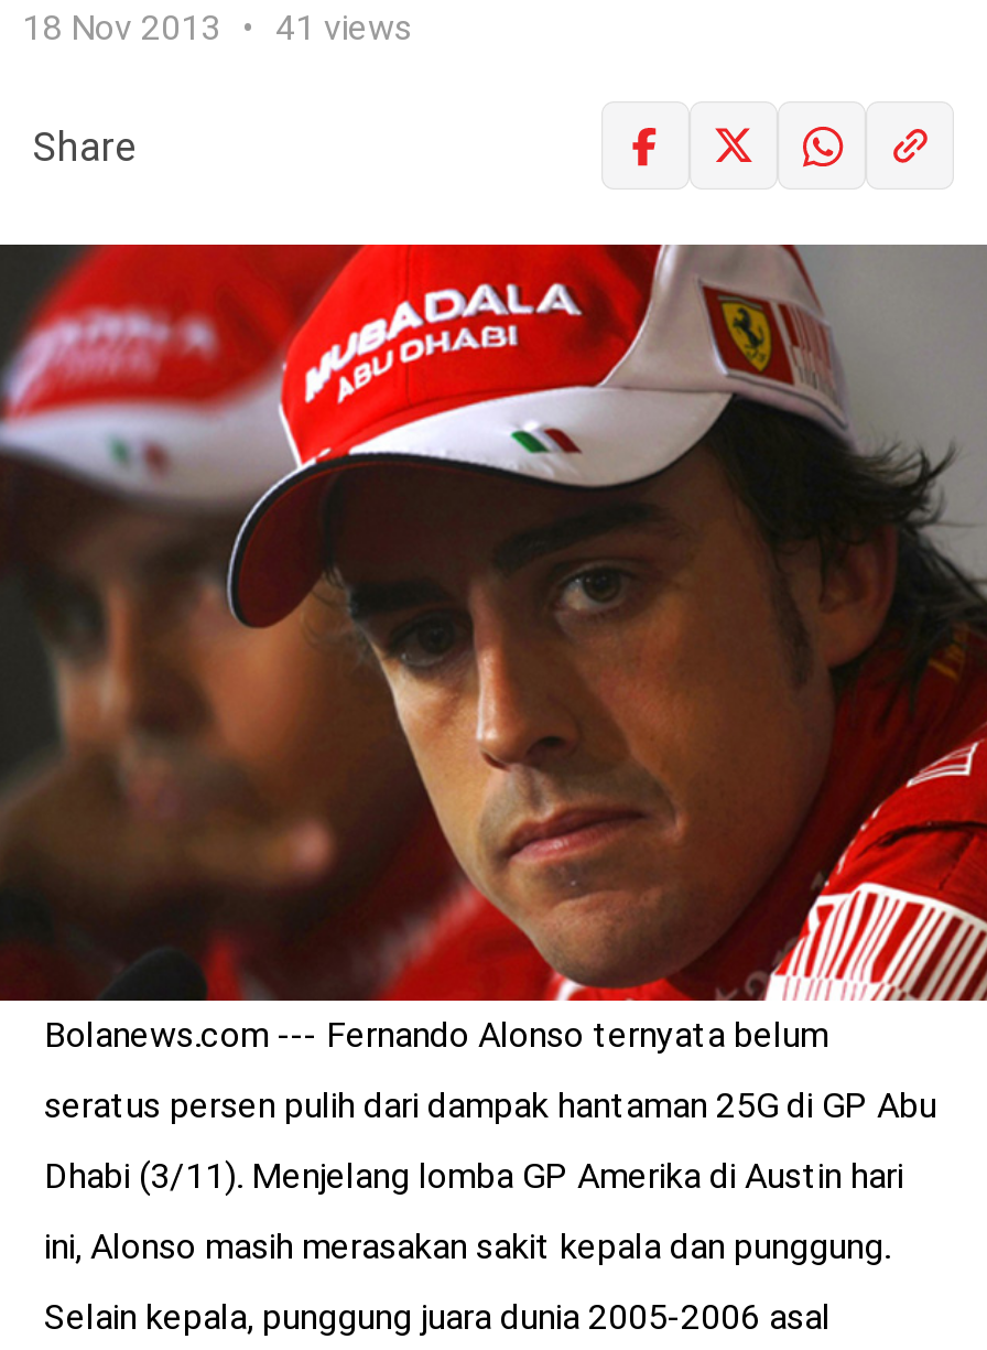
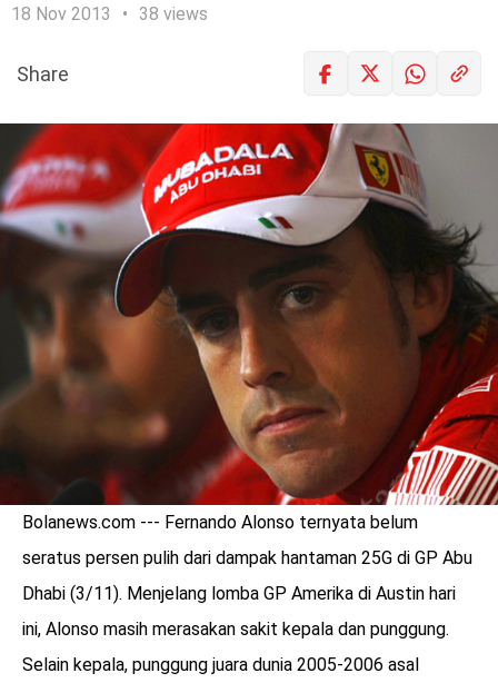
[22,7,412,48] 18 Nov 2013 41 views -> [11,3,208,24] 18 Nov 2013 38 views

